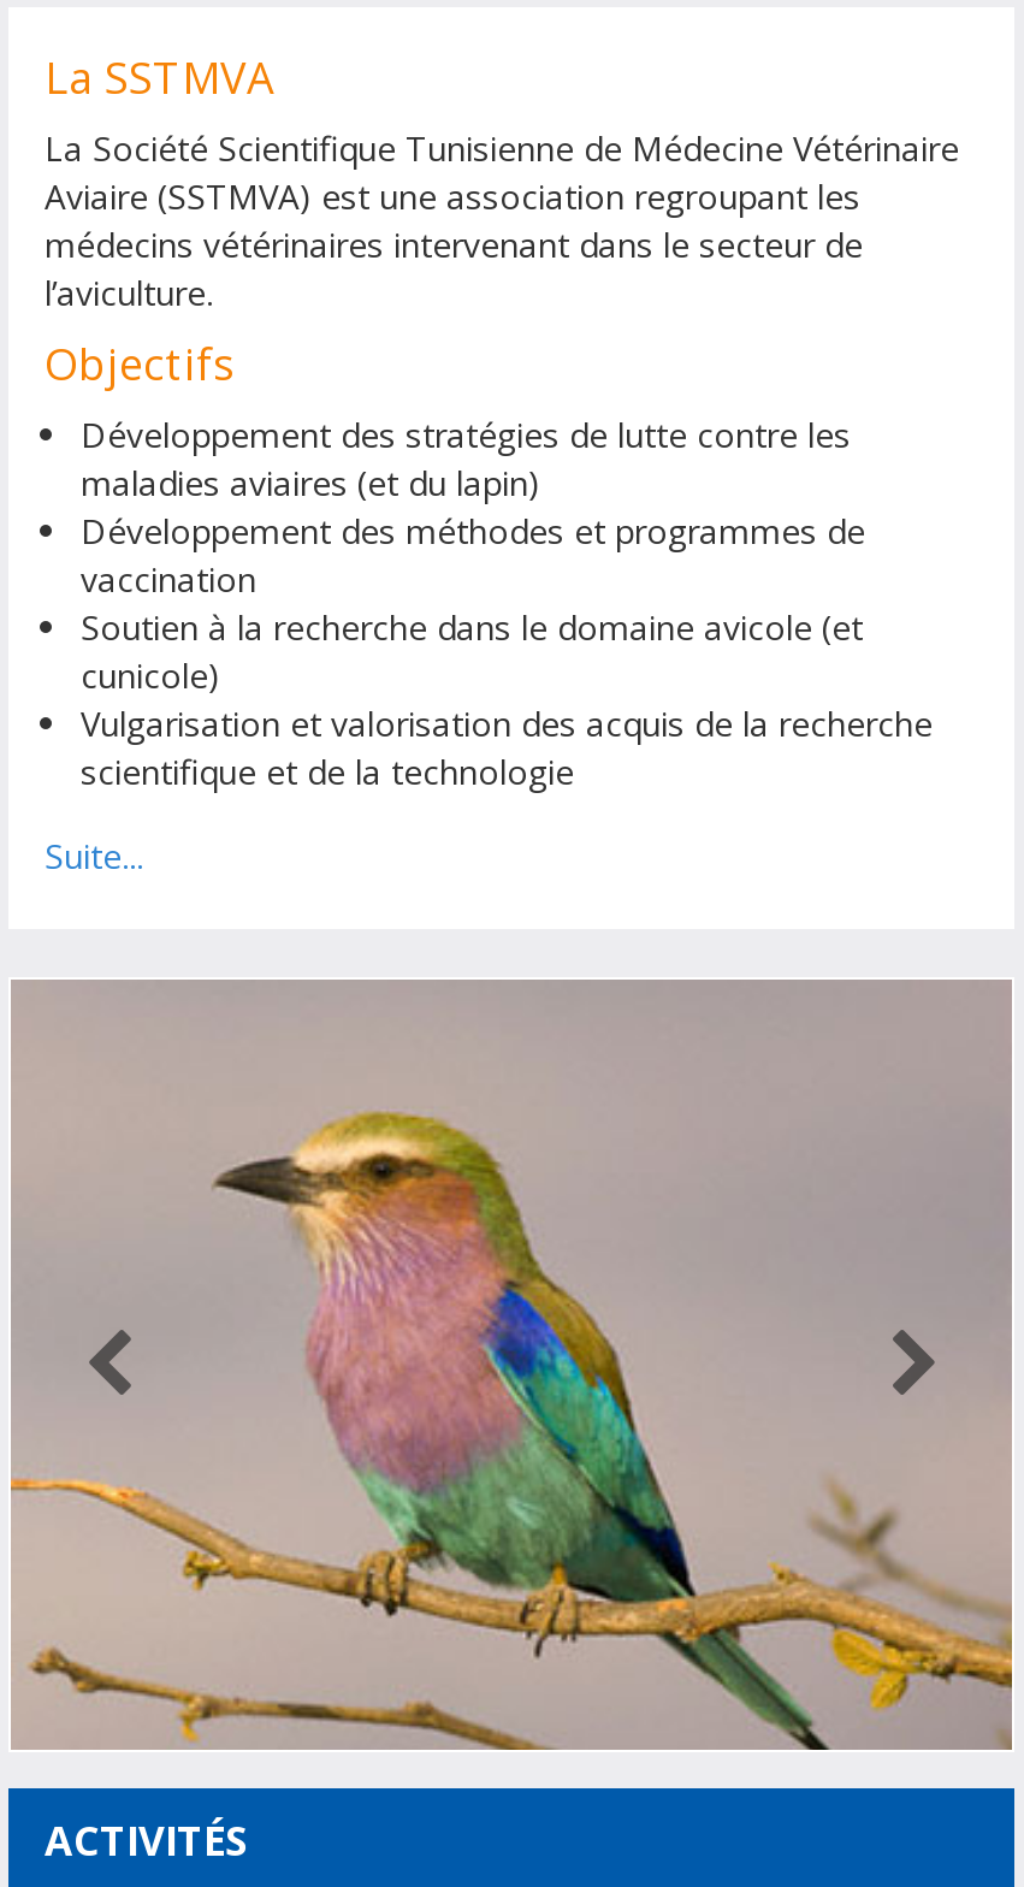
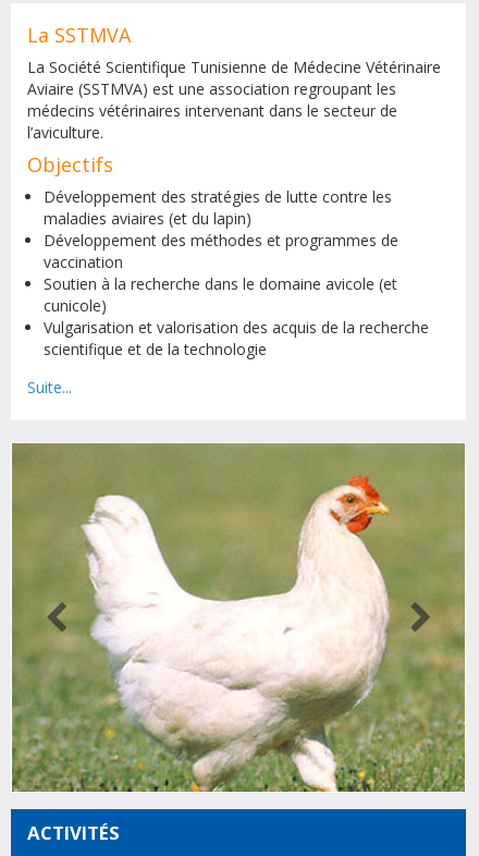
[11,980,1012,1752] [image] -> [12,443,465,793] [image]

